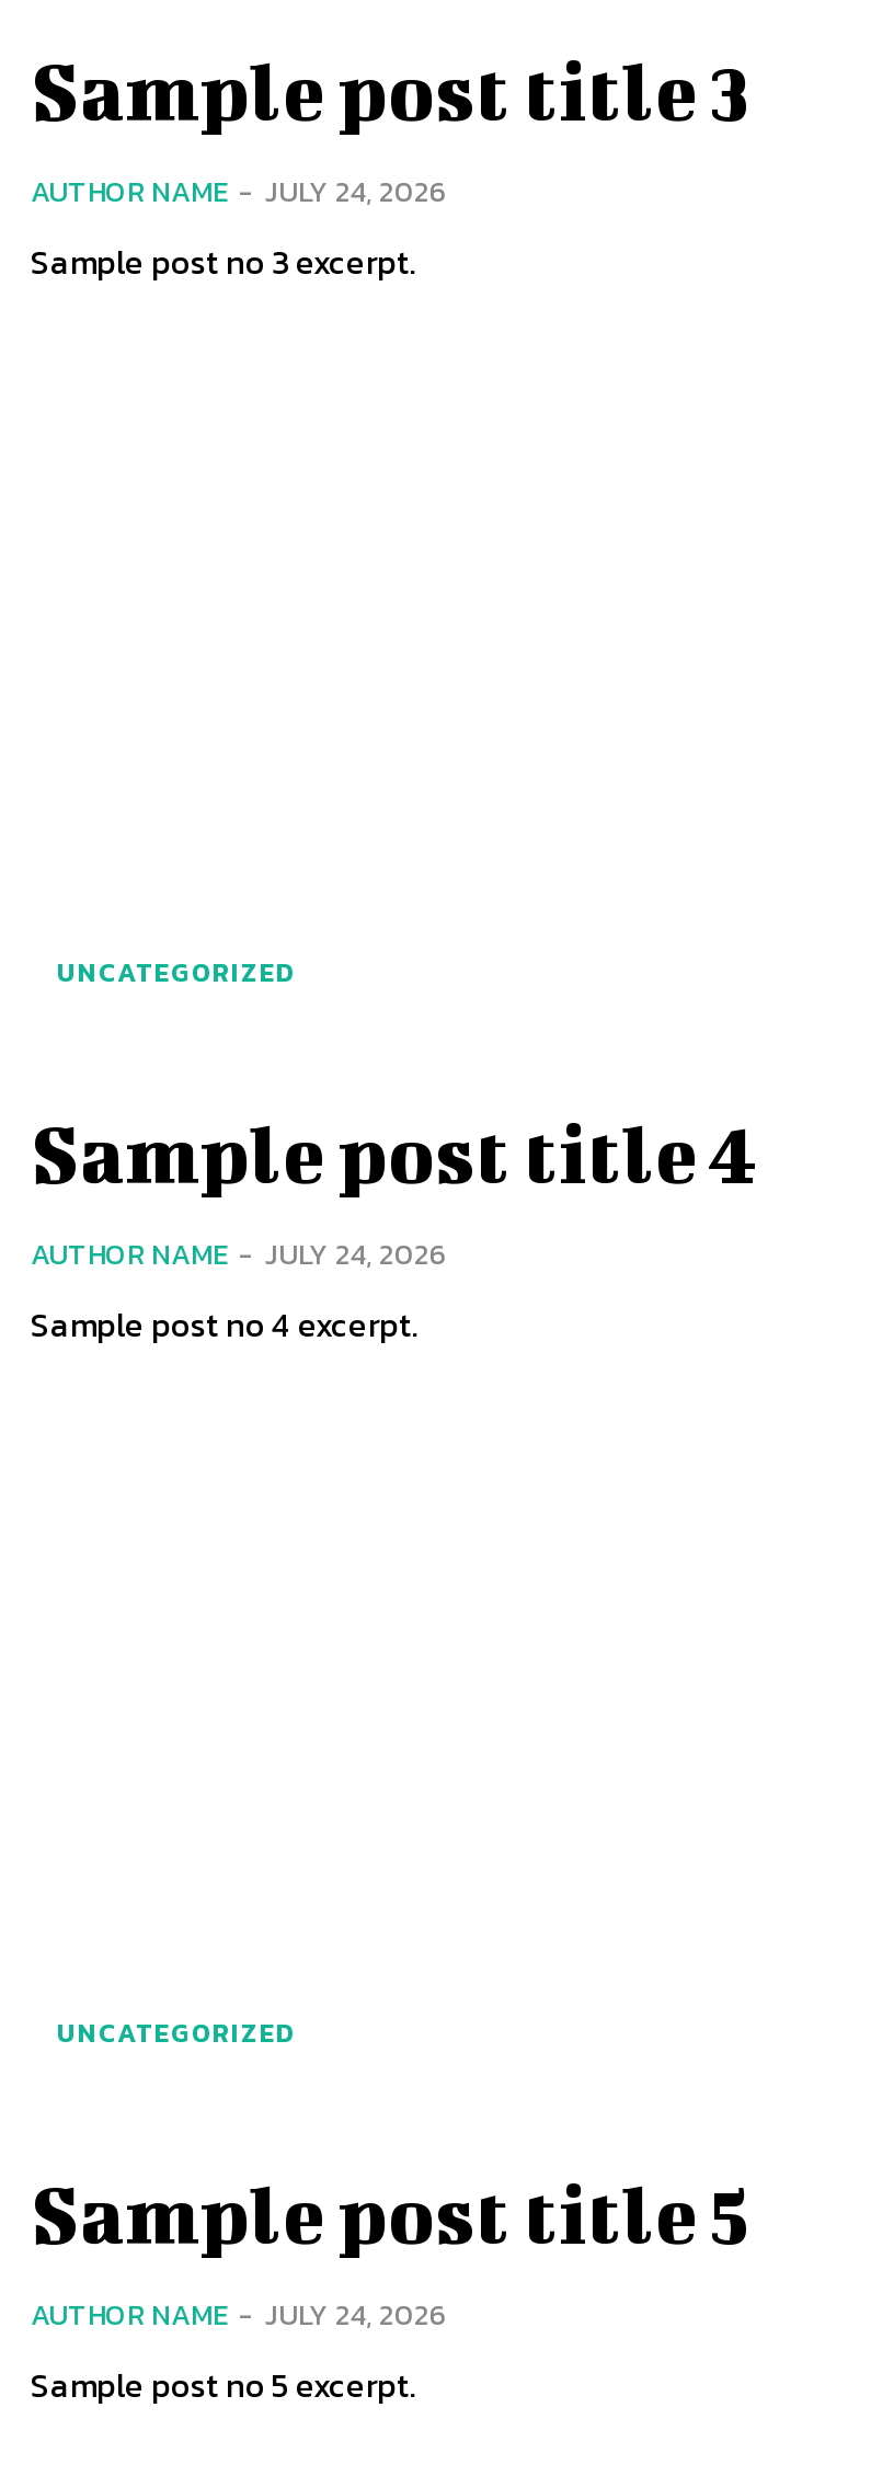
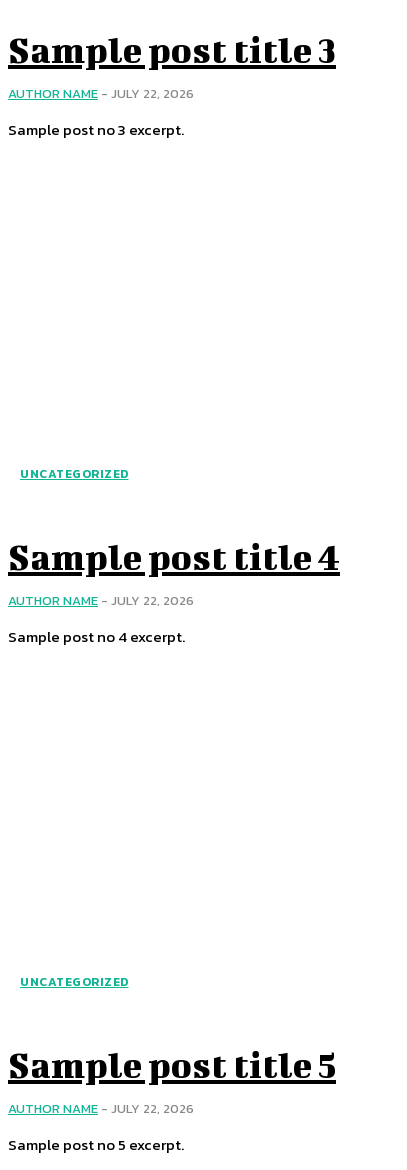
[31,170,447,212] AUTHOR NAME - JULY 24, 2026 -> [8,84,194,103] AUTHOR NAME - JULY 22, 2026
[31,1232,447,1274] AUTHOR NAME - JULY 24, 2026 -> [8,591,194,610] AUTHOR NAME - JULY 22, 2026
[31,2295,447,2336] AUTHOR NAME - JULY 24, 2026 -> [8,1099,194,1118] AUTHOR NAME - JULY 22, 2026

